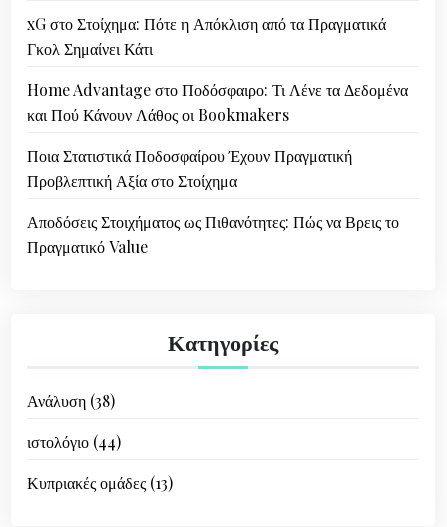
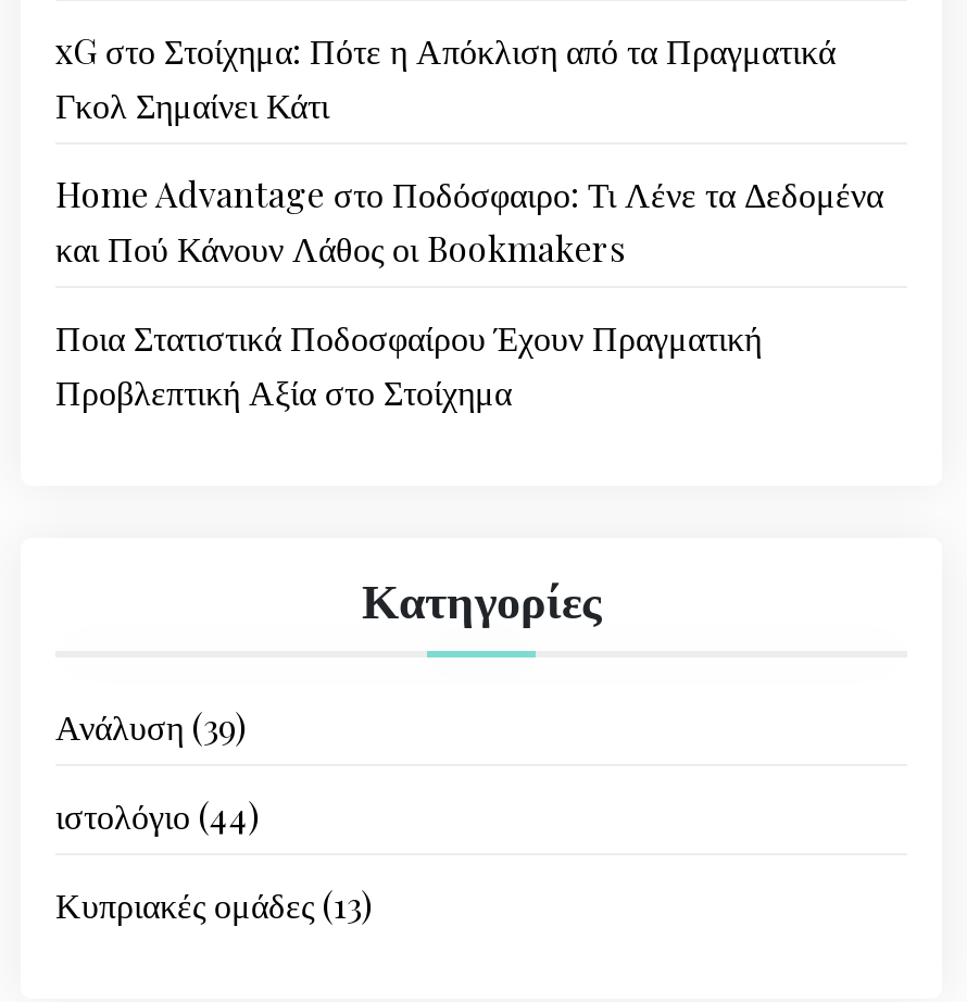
[27,211,399,257] Αποδόσεις Στοιχήματος ως Πιθανότητες: Πώς να Βρεις το | Πραγματικό Value -> none
[27,390,115,411] Ανάλυση (38) -> [55,704,247,750] Ανάλυση (39)

